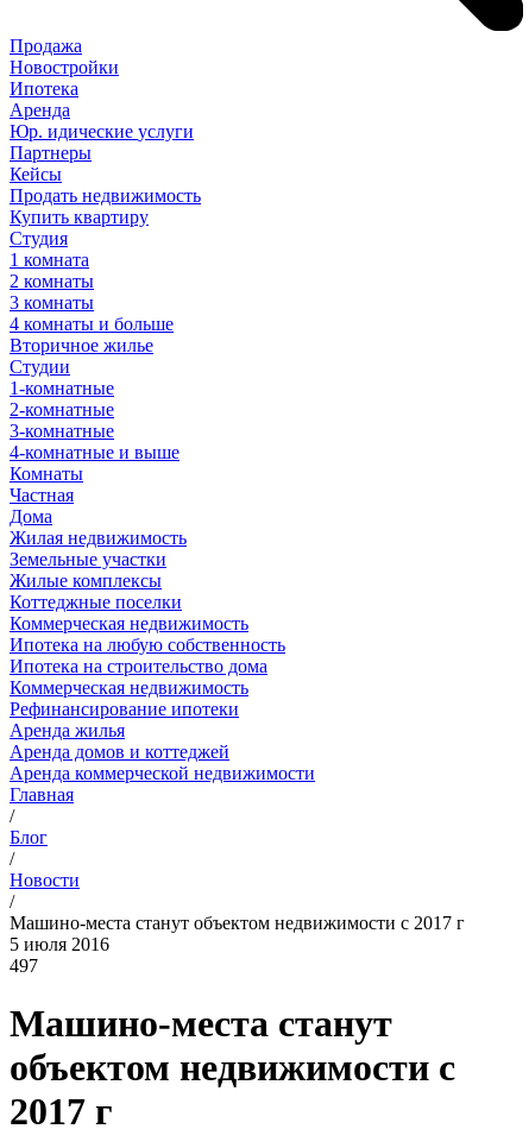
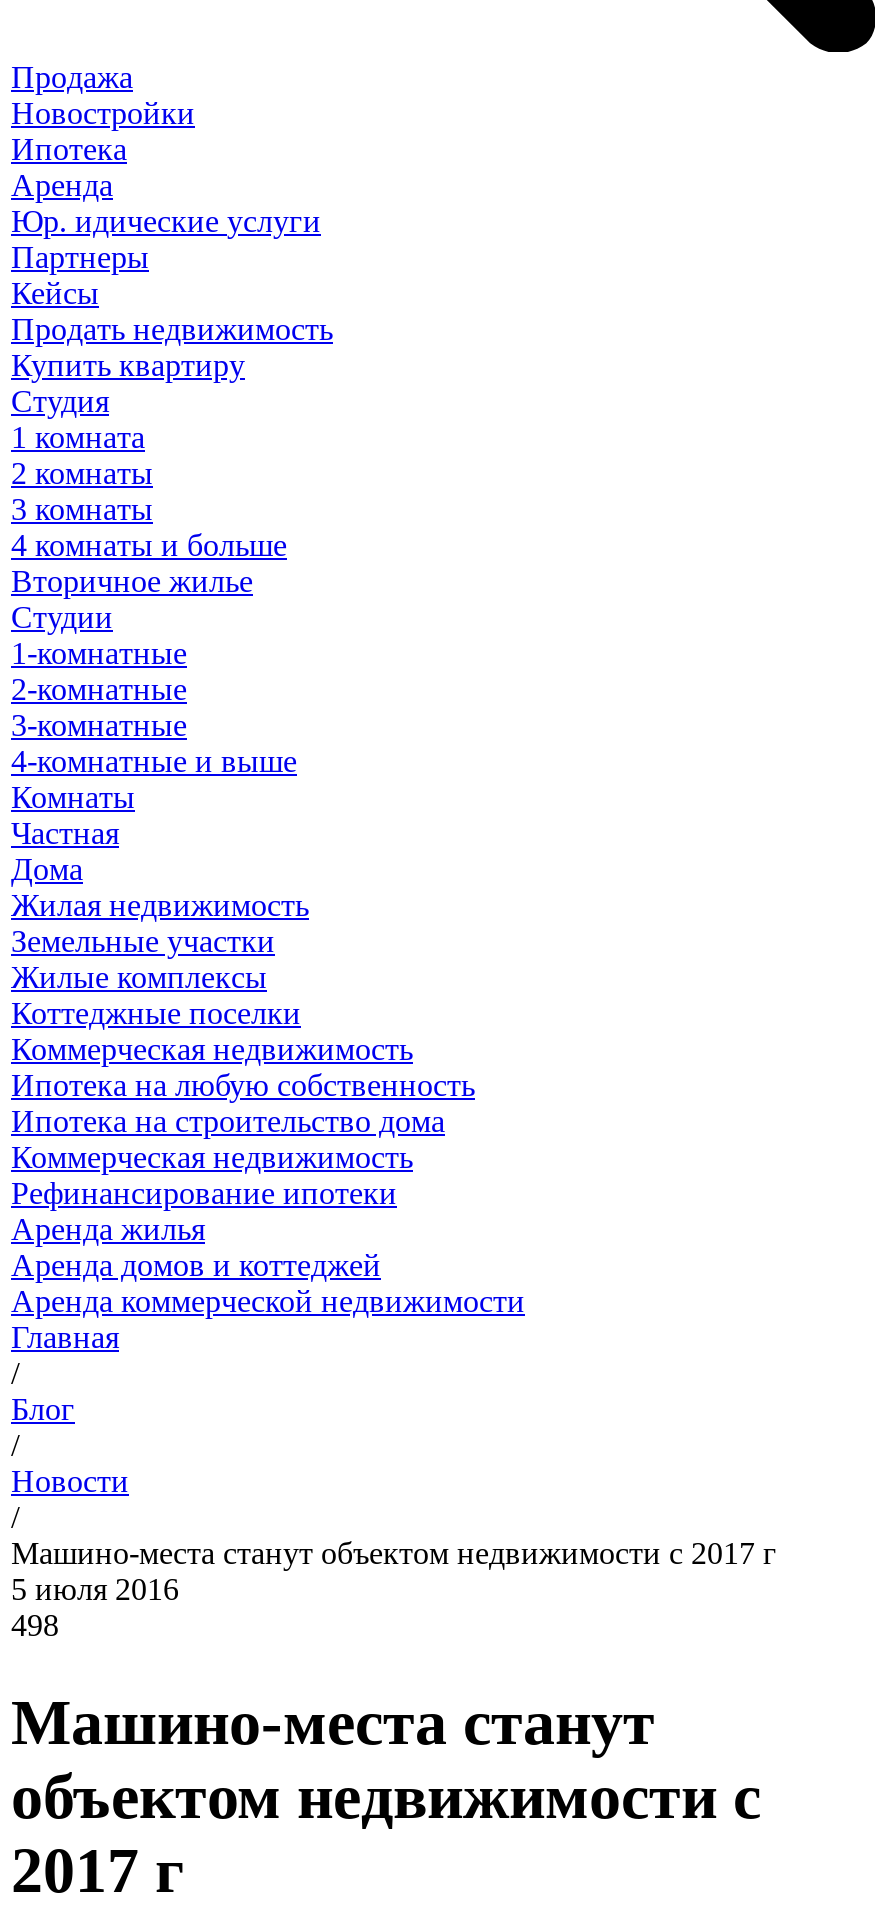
[10,955,38,976] 497 -> [11,1608,59,1642] 498

